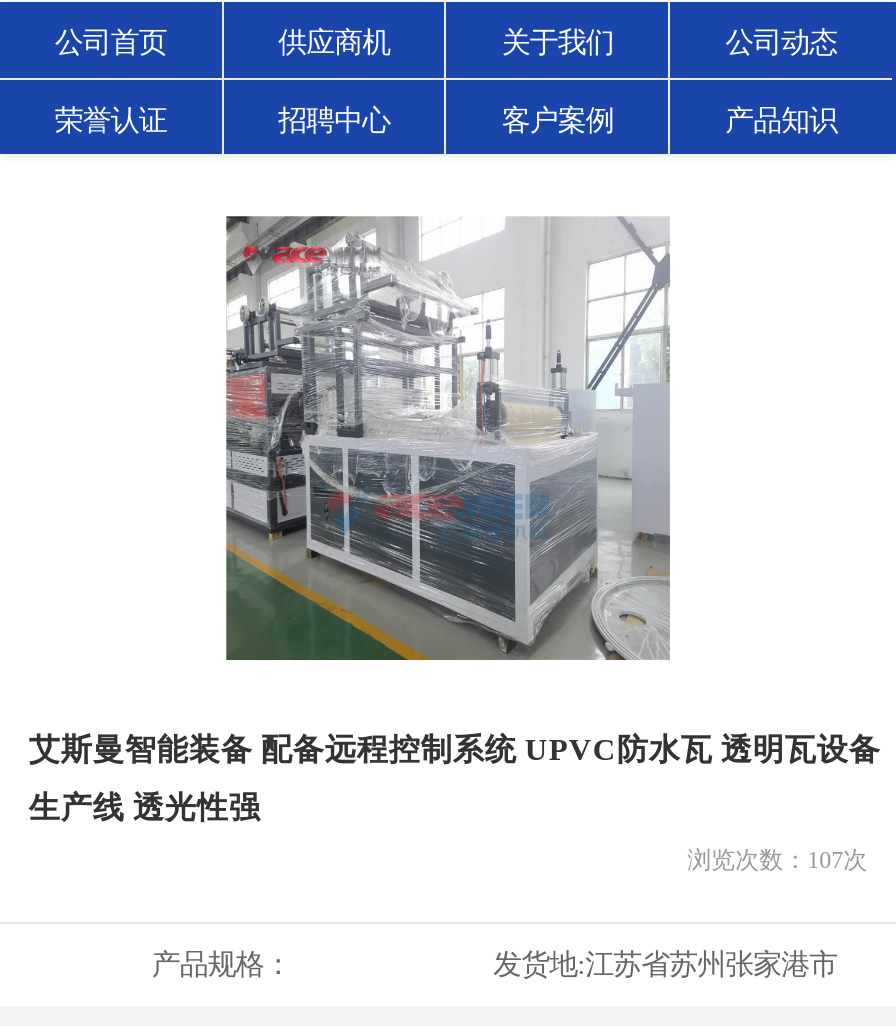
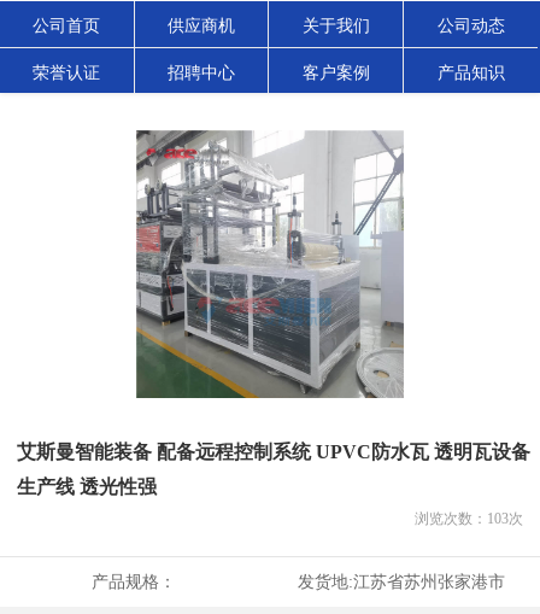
[687,846,867,874] 浏览次数：107次 -> [414,510,523,527] 浏览次数：103次

